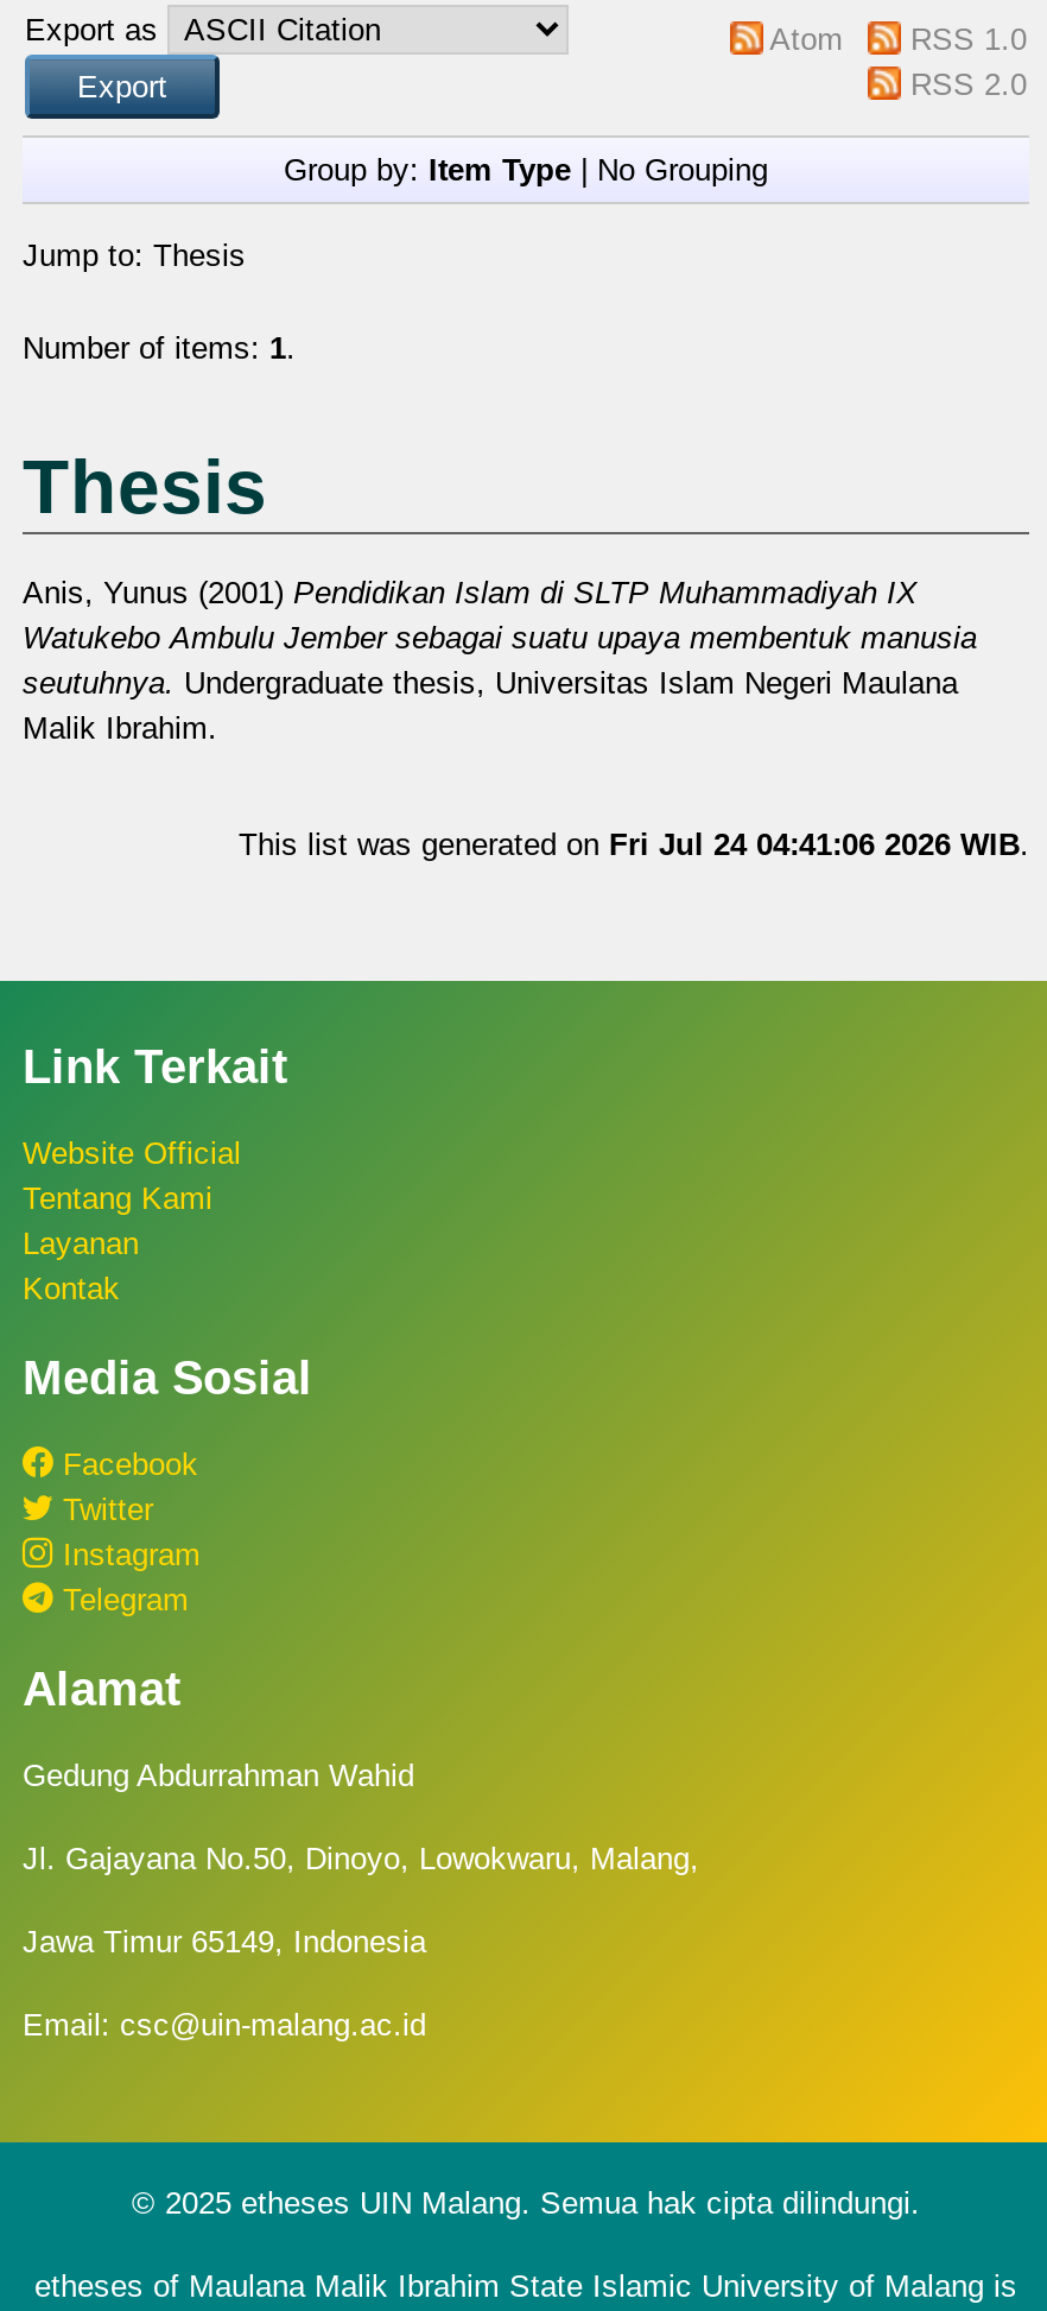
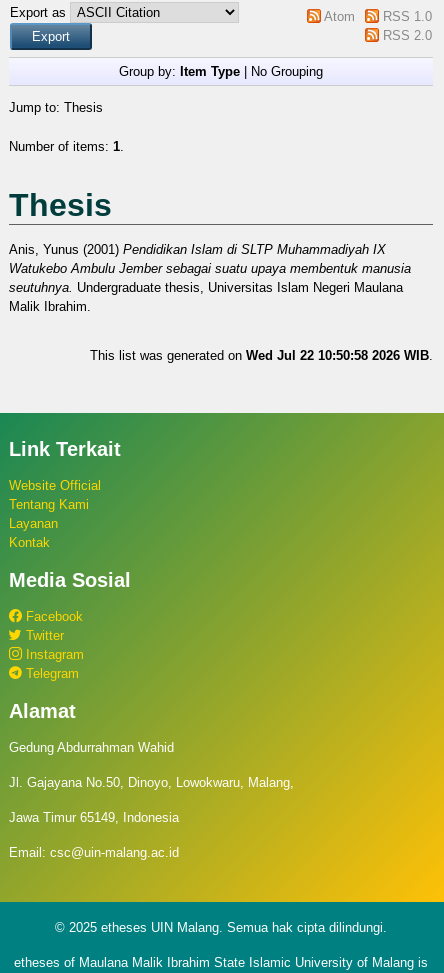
[239,826,1029,862] This list was generated on Fri Jul 24 04:41:06 2026 WIB. -> [90,348,433,363] This list was generated on Wed Jul 22 10:50:58 2026 WIB.

